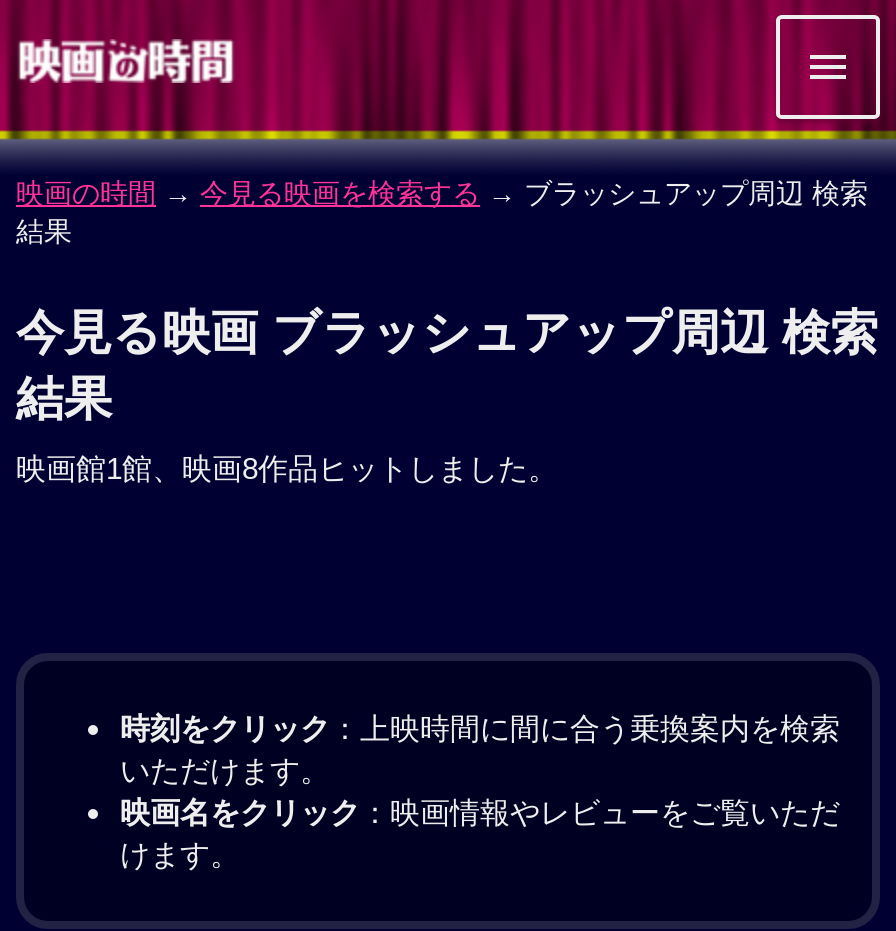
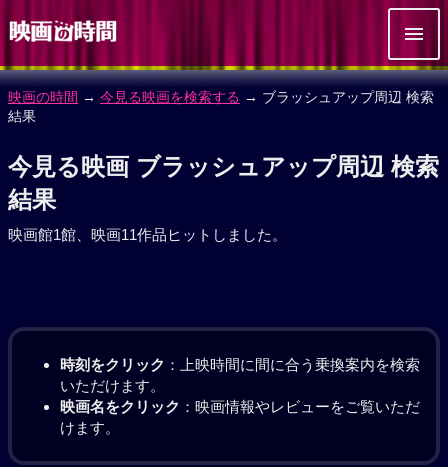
[16,451,558,485] 映画館1館、映画8作品ヒットしました。 -> [8,226,287,243] 映画館1館、映画11作品ヒットしました。

